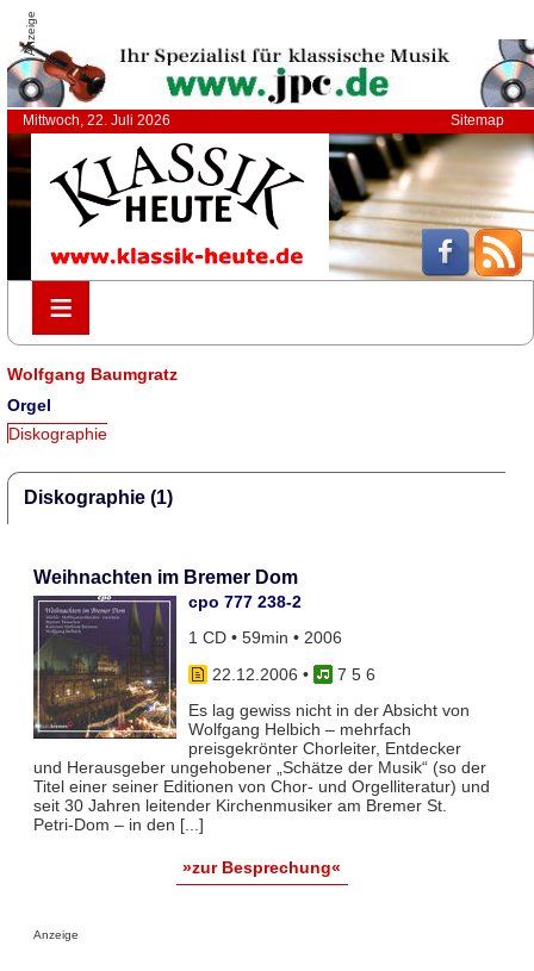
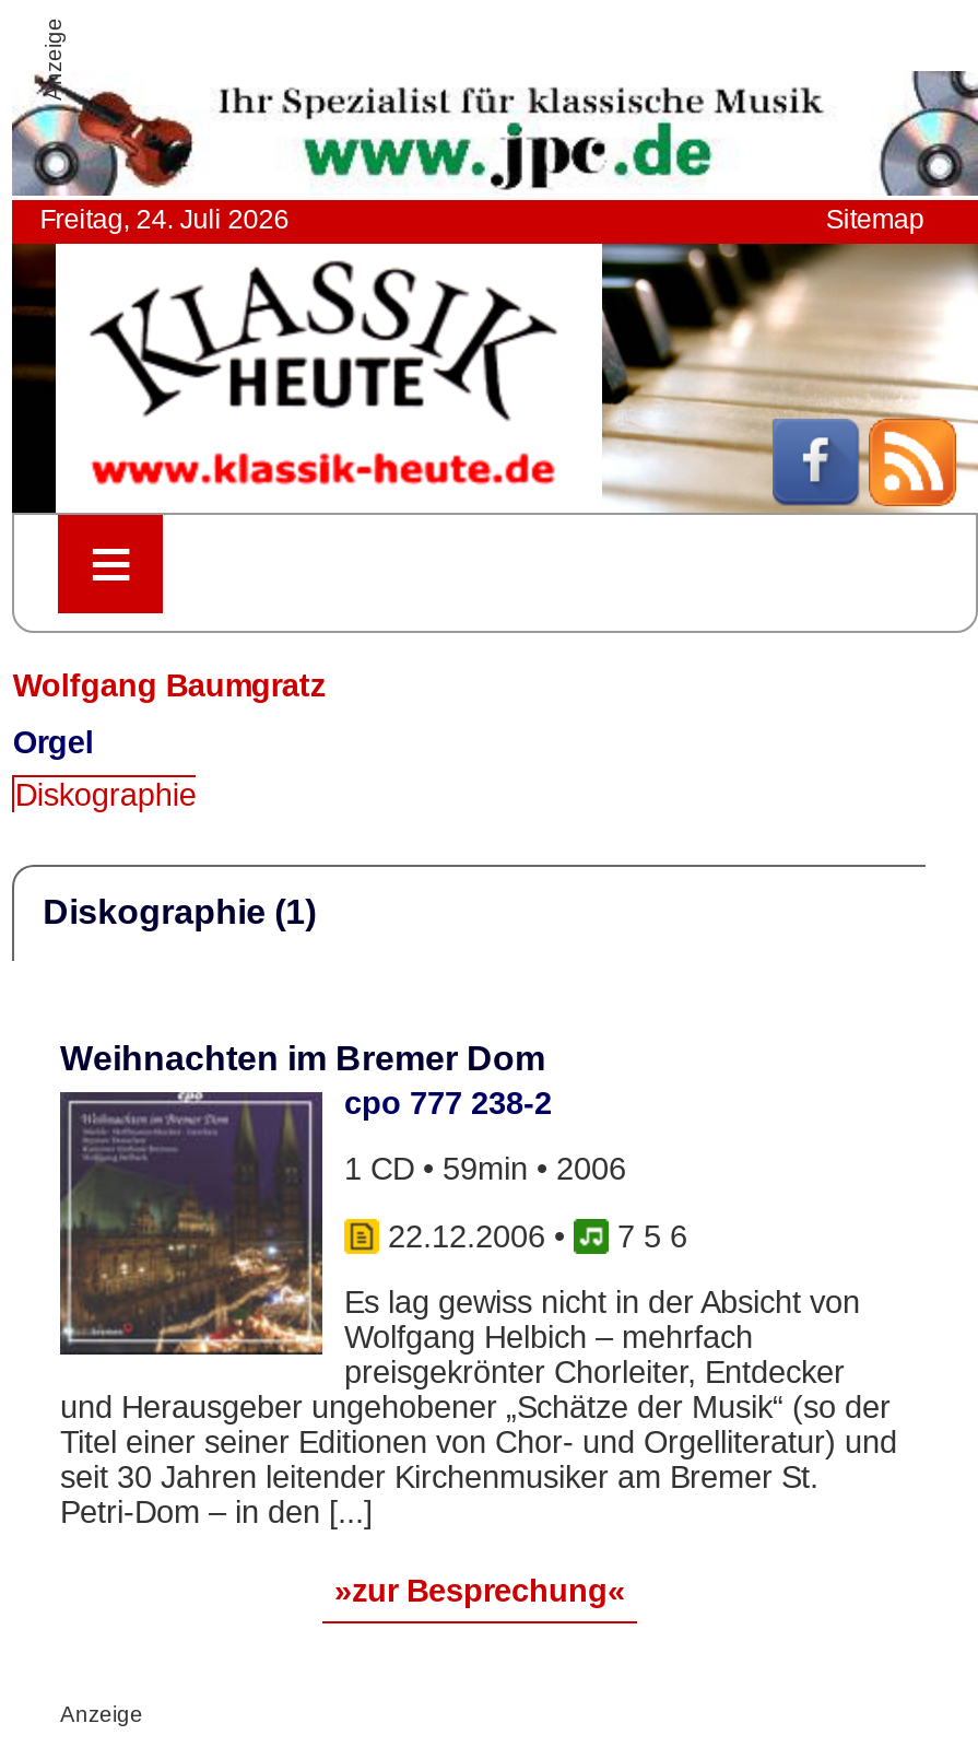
[22,112,170,129] Mittwoch, 22. Juli 2026 -> [40,205,289,235] Freitag, 24. Juli 2026

